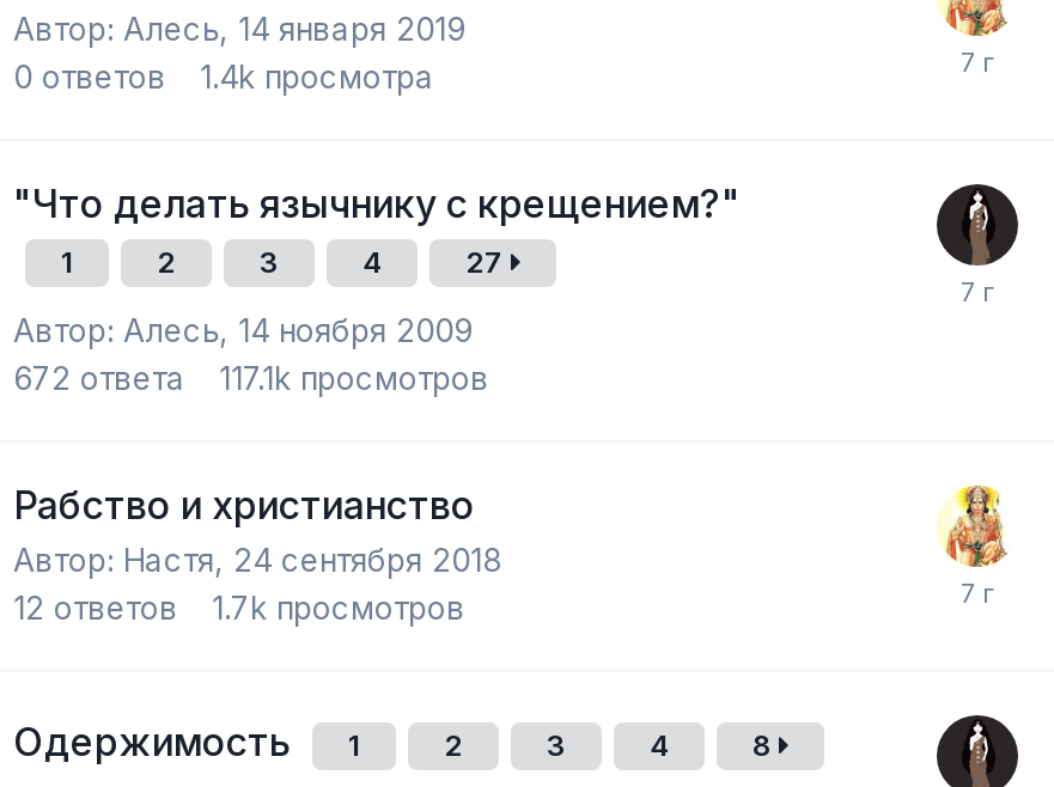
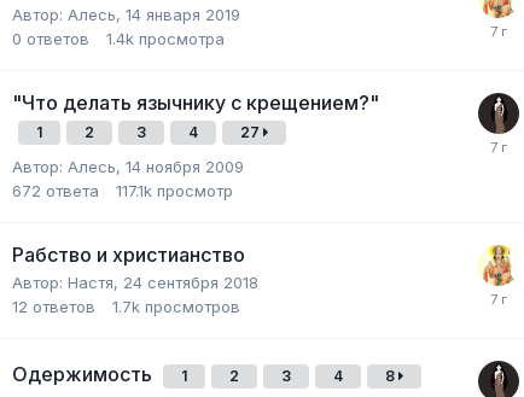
[13,358,489,396] 672 ответа 117.1k просмотров -> [12,180,233,200] 672 ответа 117.1k просмотр

